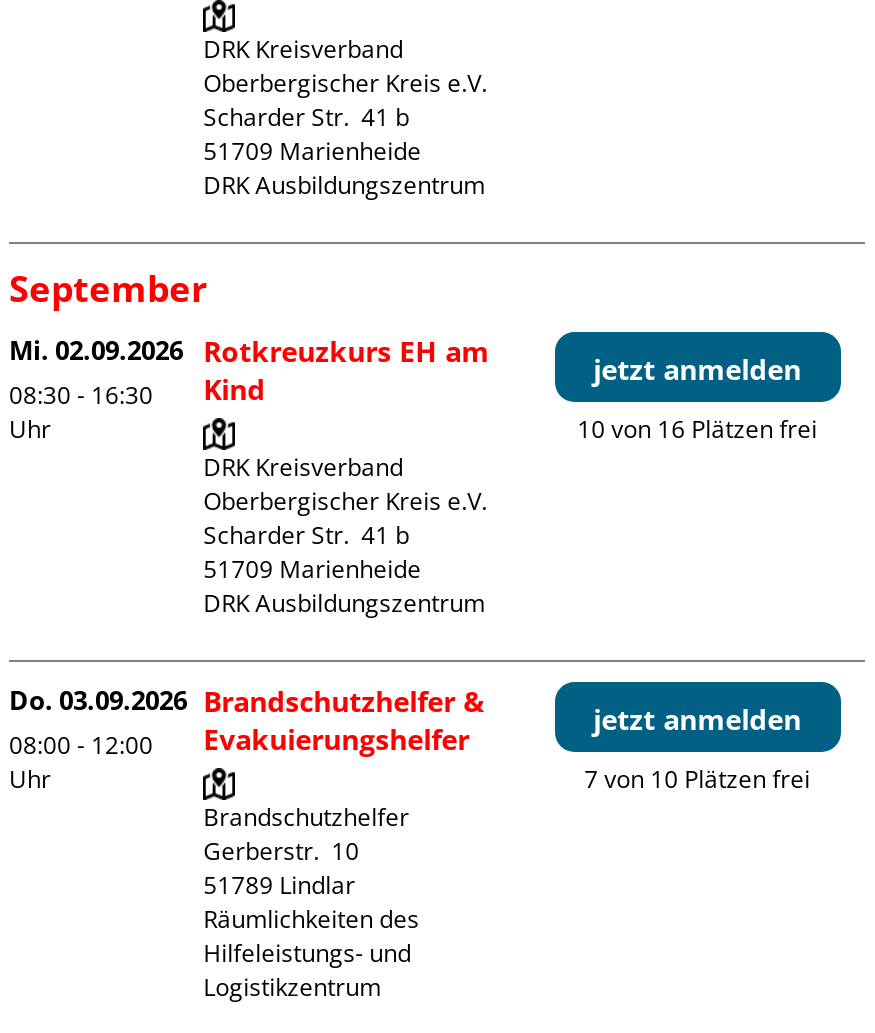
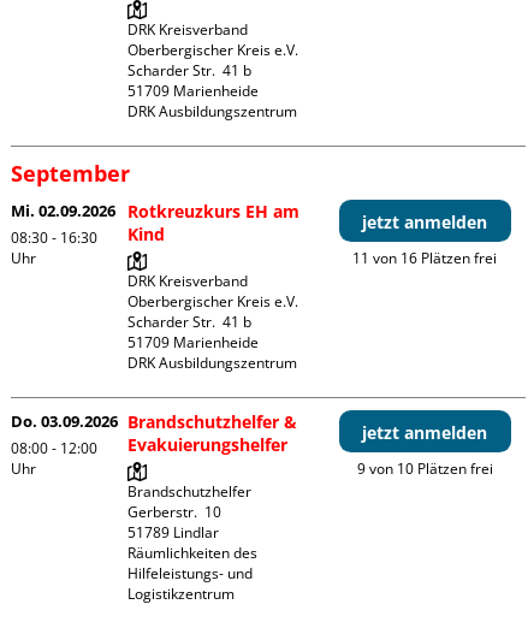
[577,412,817,446] 10 von 16 Plätzen frei -> [353,248,497,268] 11 von 16 Plätzen frei
[584,762,810,796] 7 von 10 Plätzen frei -> [357,458,493,479] 9 von 10 Plätzen frei

